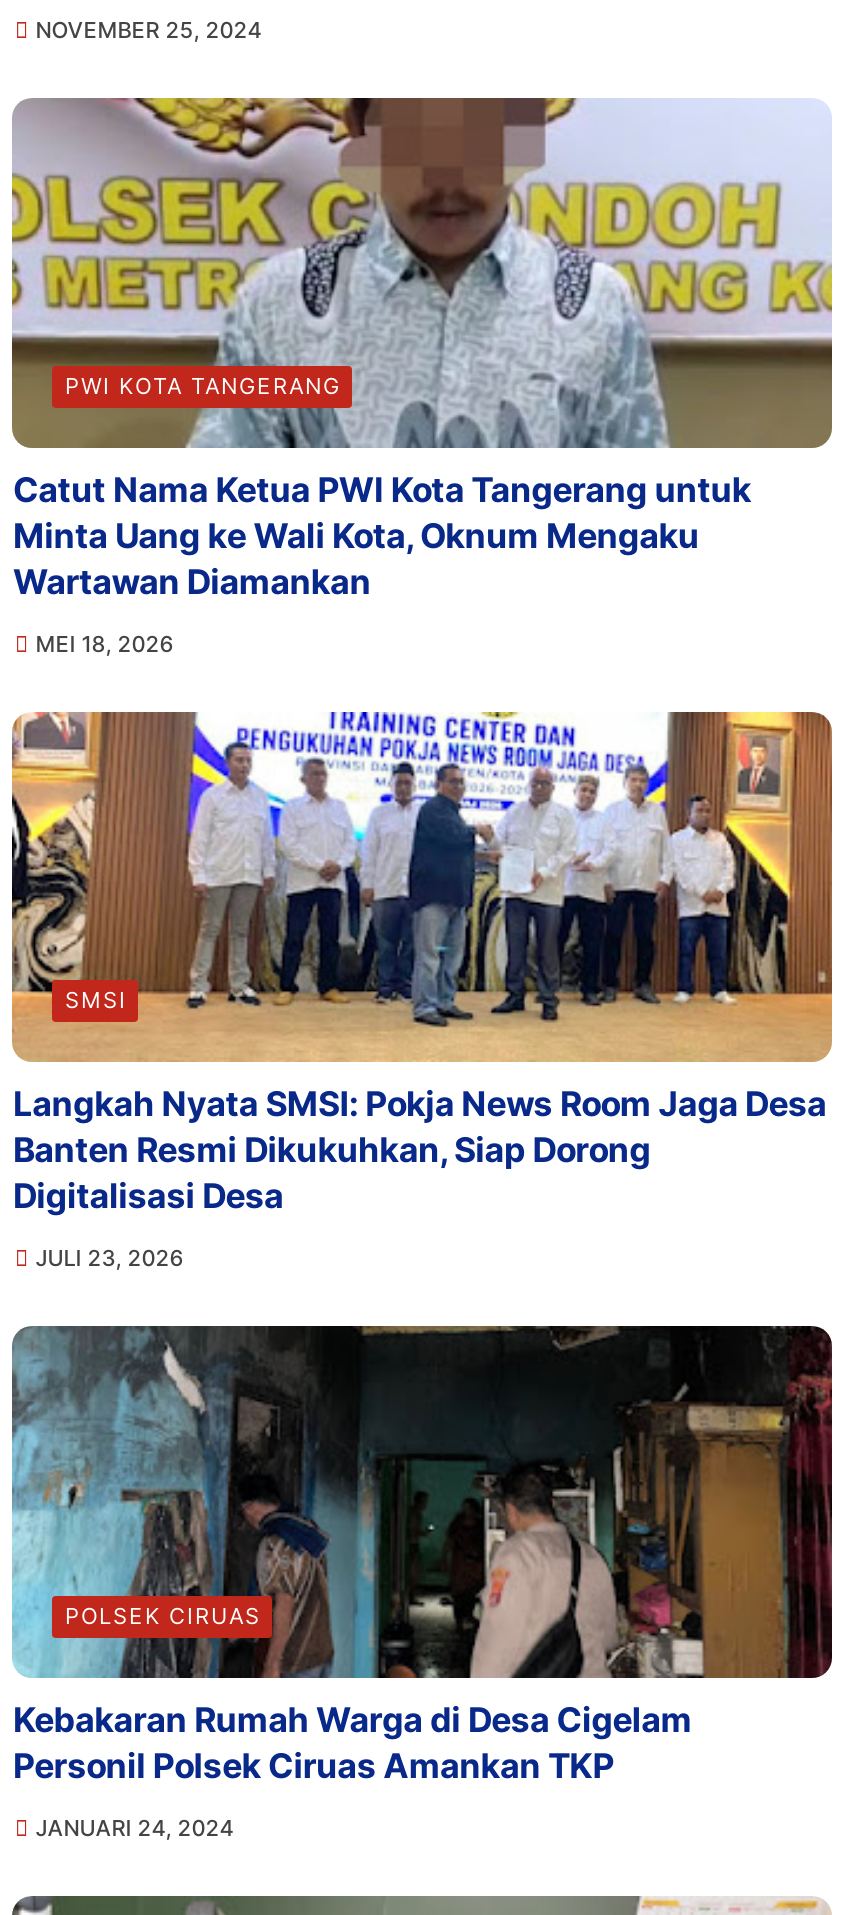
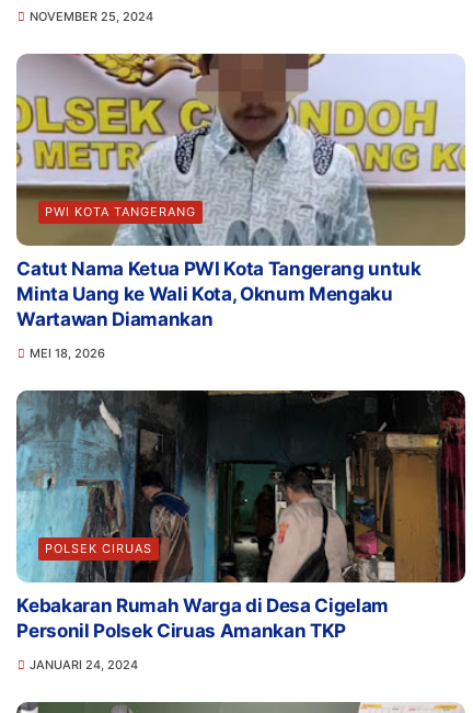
[10,710,834,1273] [image] | SMSI | Langkah Nyata SMSI: Pokja News Room Jaga Desa | Banten Resmi Dikukuhkan, Siap Dorong | Digitalisasi Desa | JULI 23, 2026 -> none

